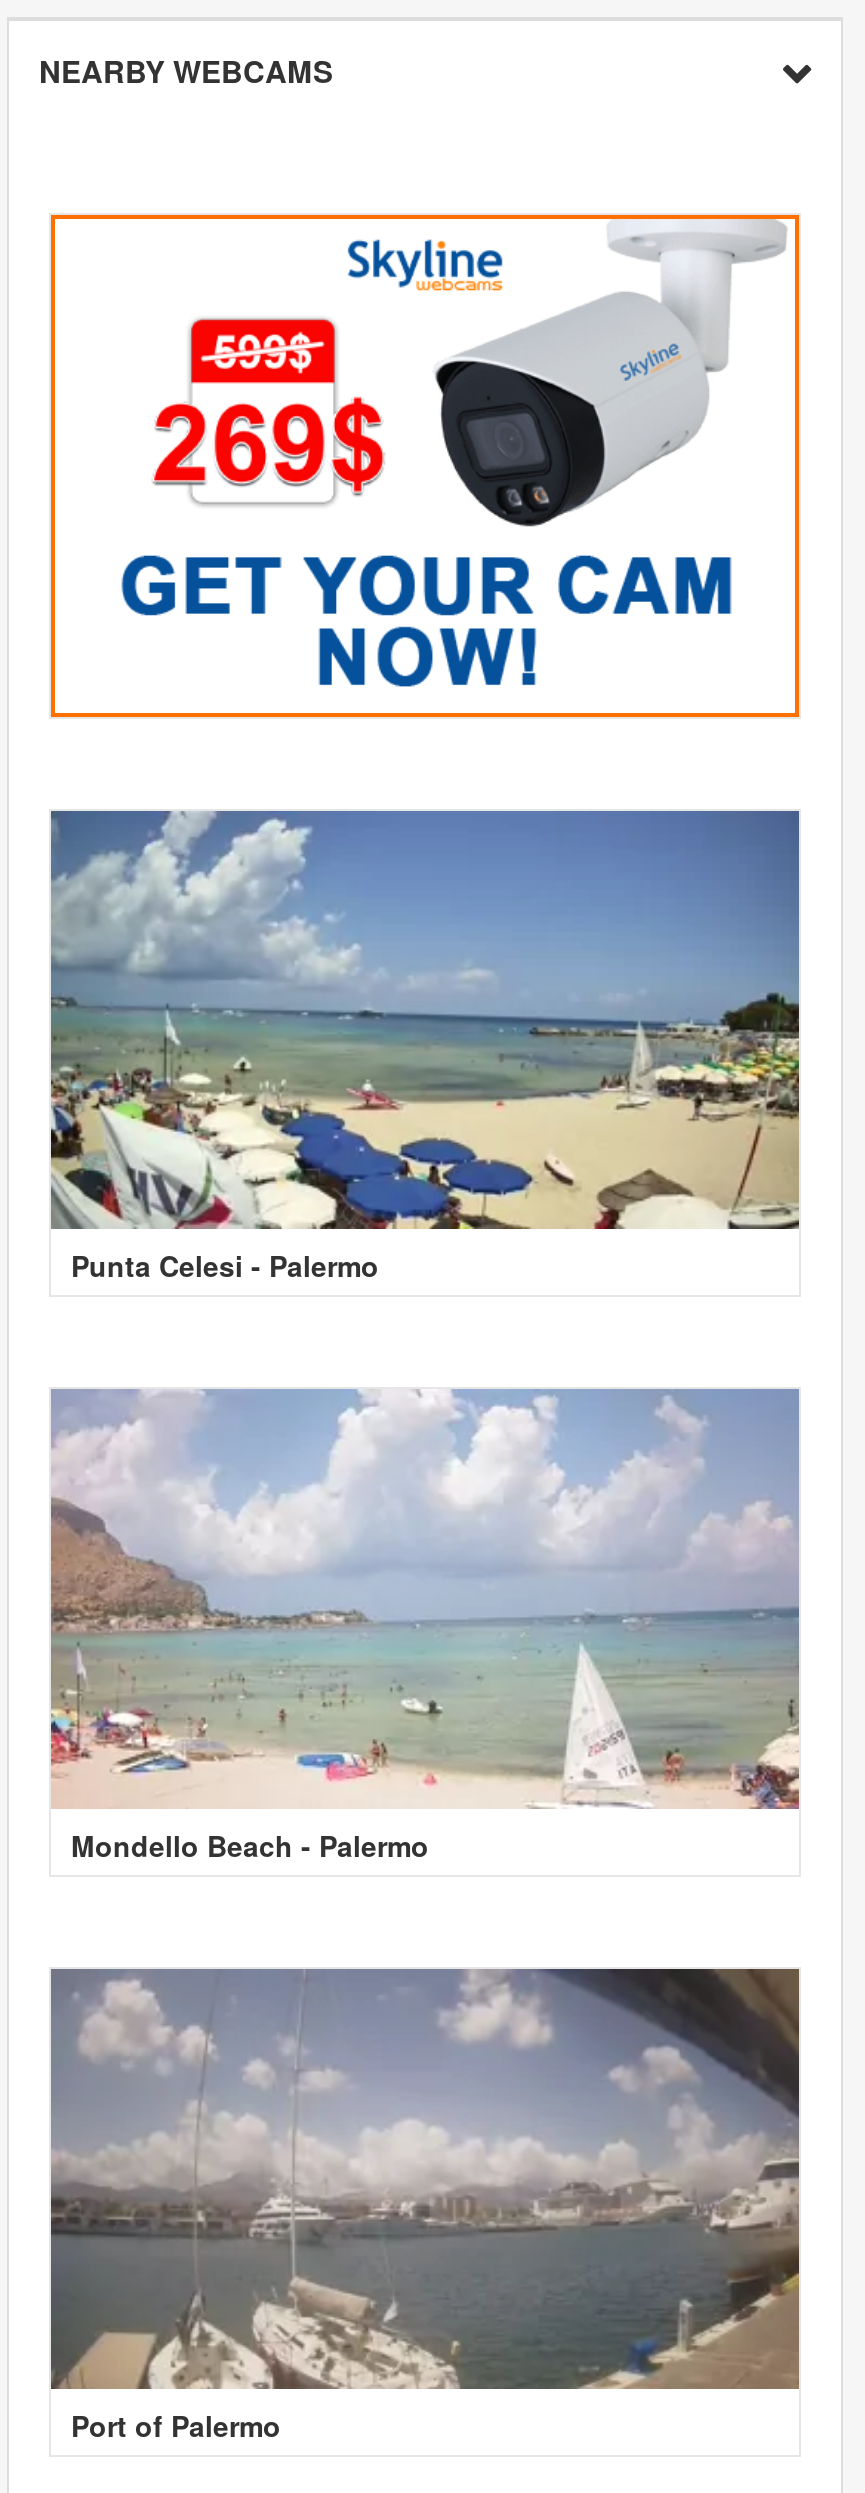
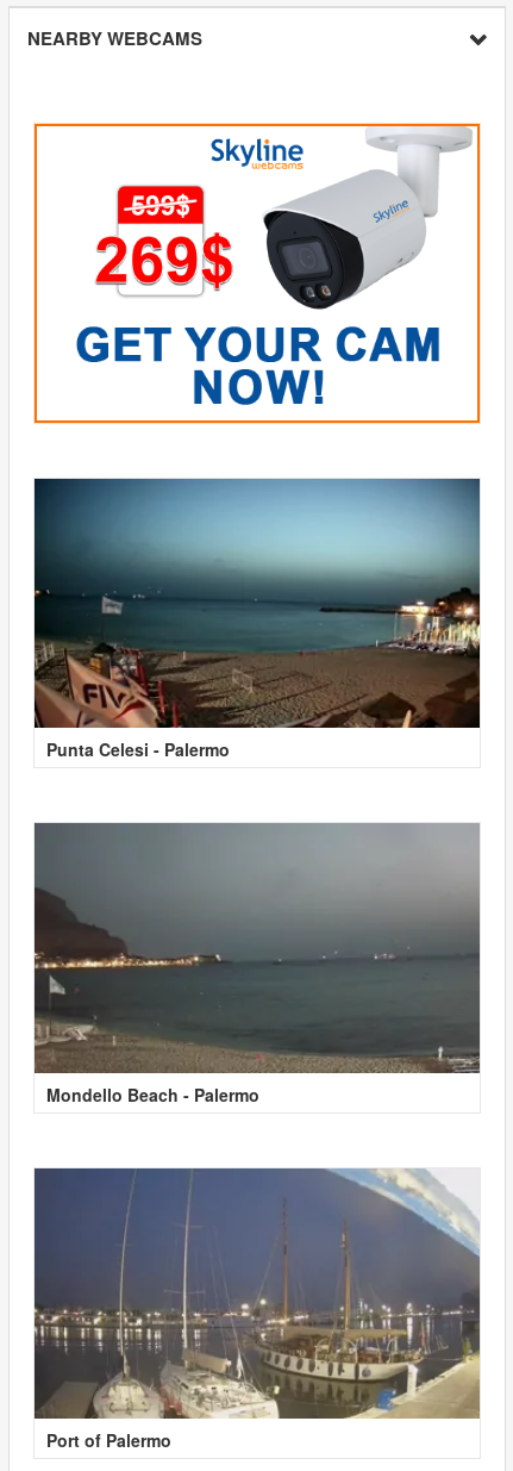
[49,811,801,1231] [image] -> [33,479,481,729] [image]
[49,1389,799,1809] [image] -> [33,822,481,1074] [image]
[51,1967,801,2389] [image] -> [35,1168,480,1419] [image]

